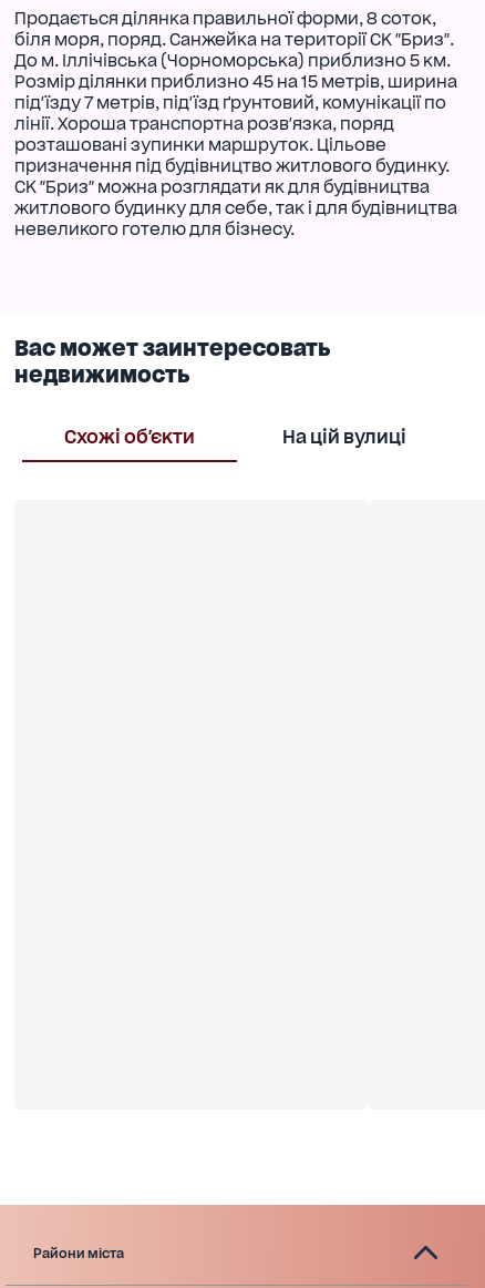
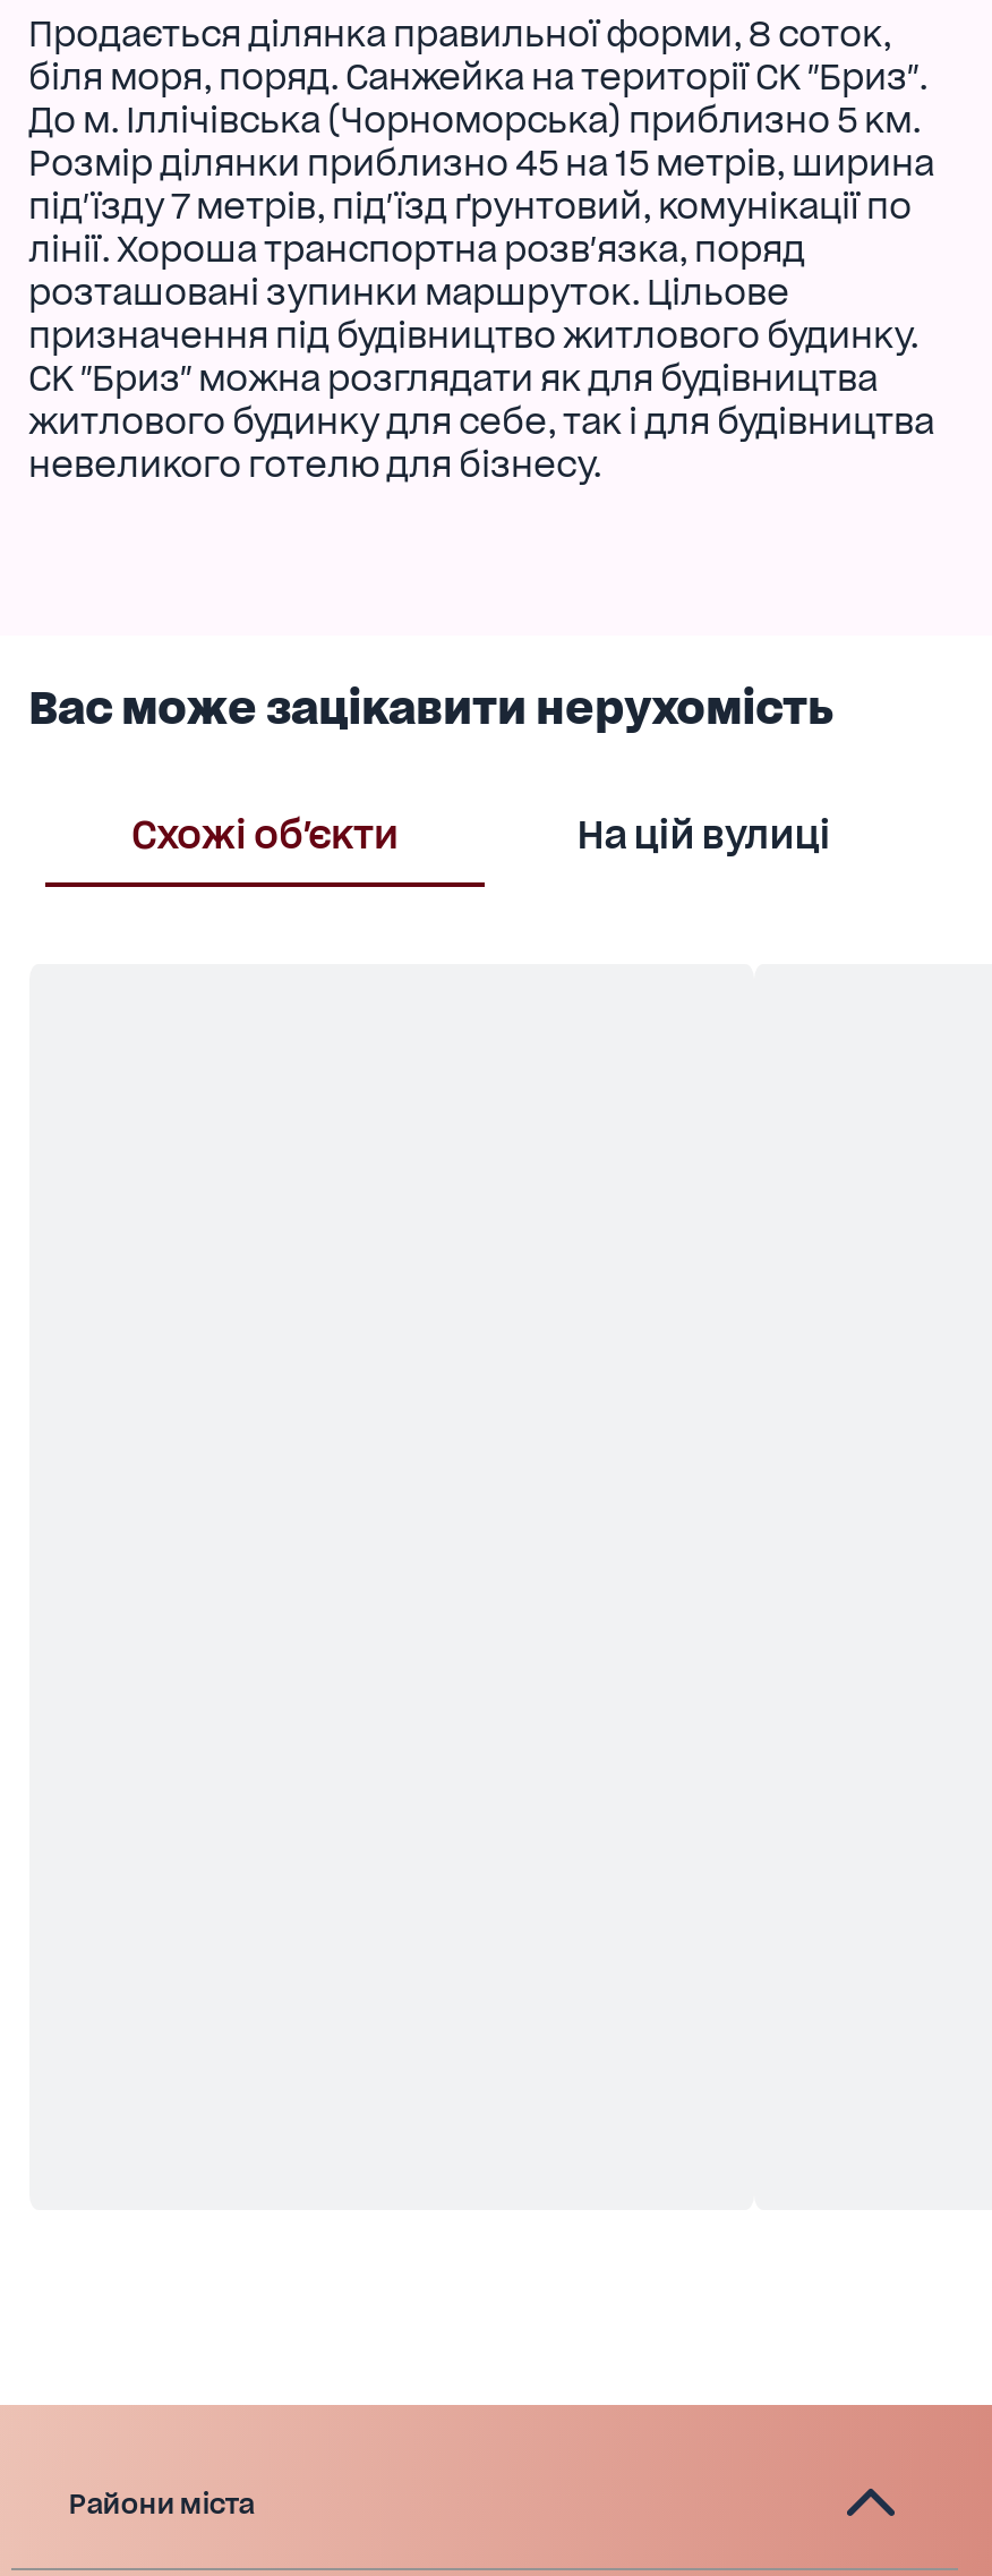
[14,335,330,388] Вас может заинтересовать | недвижимость -> [29,680,833,735] Вас може зацікавити нерухомість

